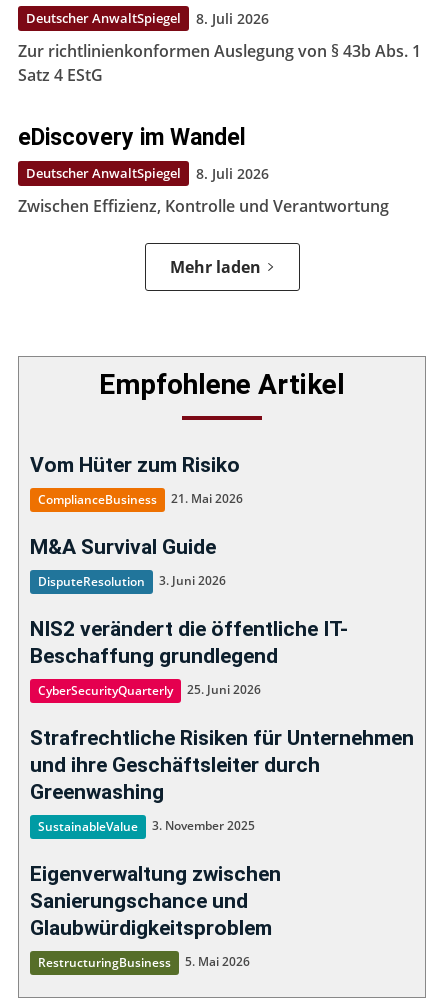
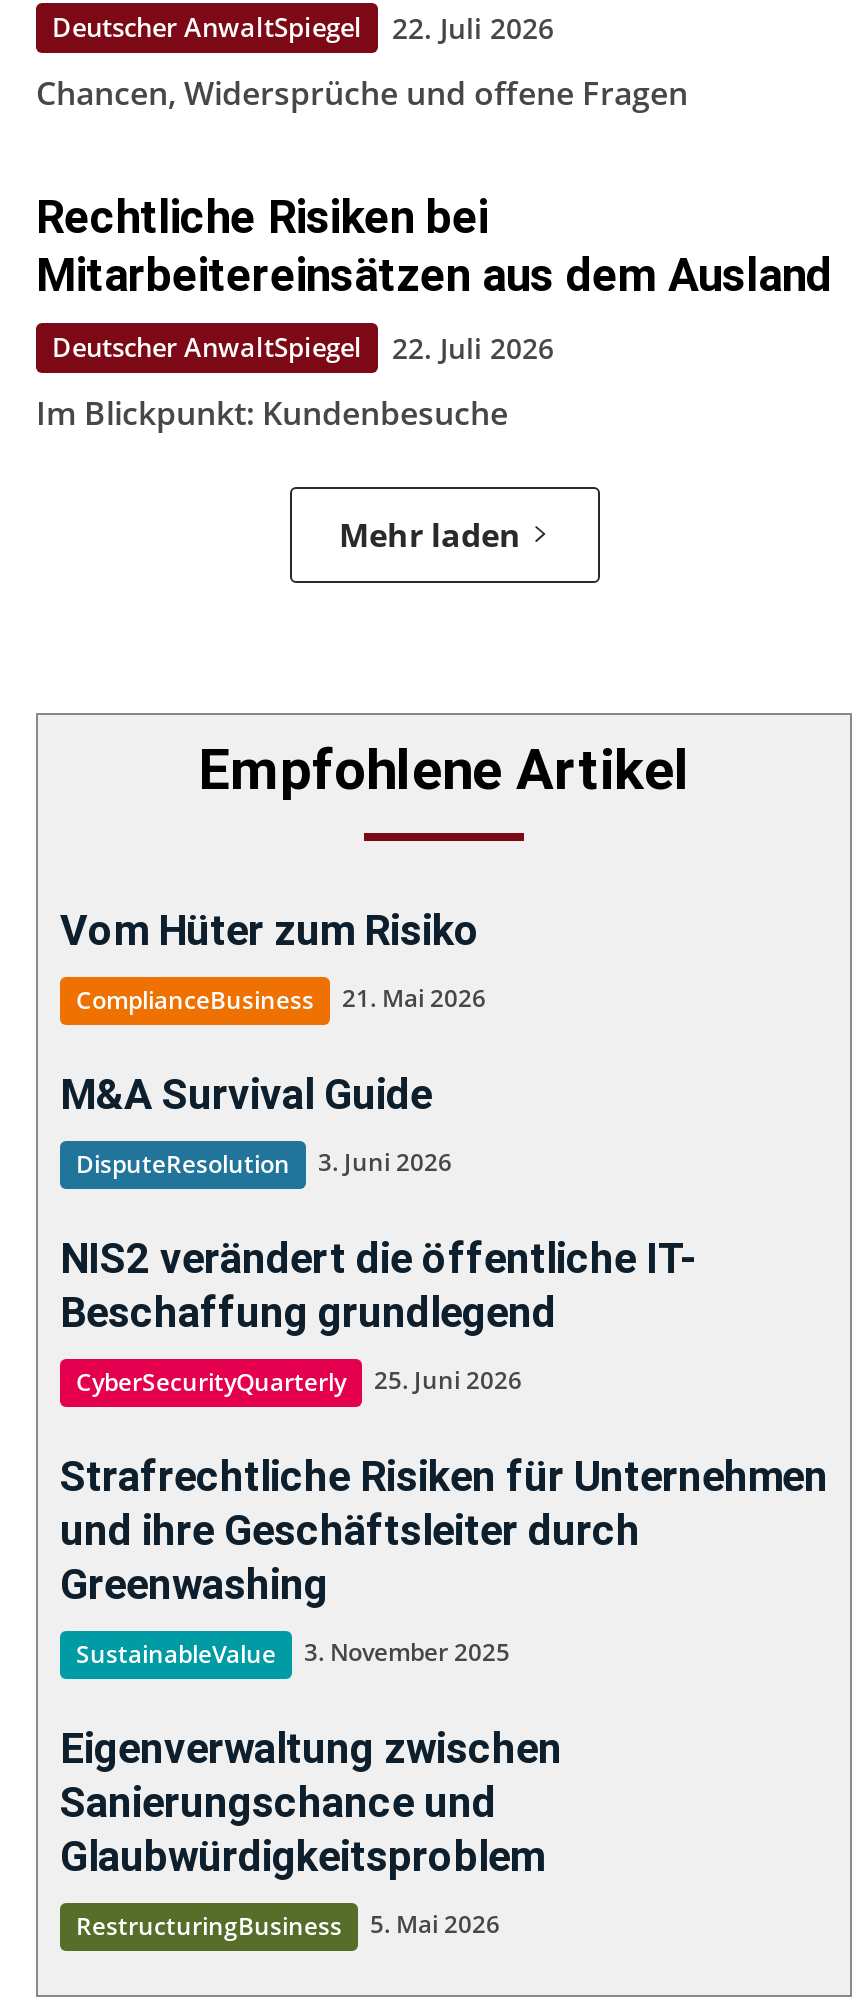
[26,9,269,28] Deutscher AnwaltSpiegel 8. Juli 2026 -> [52,9,554,47] Deutscher AnwaltSpiegel 22. Juli 2026
[18,40,421,86] Zur richtlinienkonformen Auslegung von § 43b Abs. 1 | Satz 4 EStG -> [36,71,688,115] Chancen, Widersprüche und offene Fragen
[18,124,246,151] eDiscovery im Wandel -> [36,191,832,303] Rechtliche Risiken bei | Mitarbeitereinsätzen aus dem Ausland
[26,164,269,183] Deutscher AnwaltSpiegel 8. Juli 2026 -> [52,329,554,367] Deutscher AnwaltSpiegel 22. Juli 2026
[18,195,389,217] Zwischen Effizienz, Kontrolle und Verantwortung -> [36,391,508,435] Im Blickpunkt: Kundenbesuche

